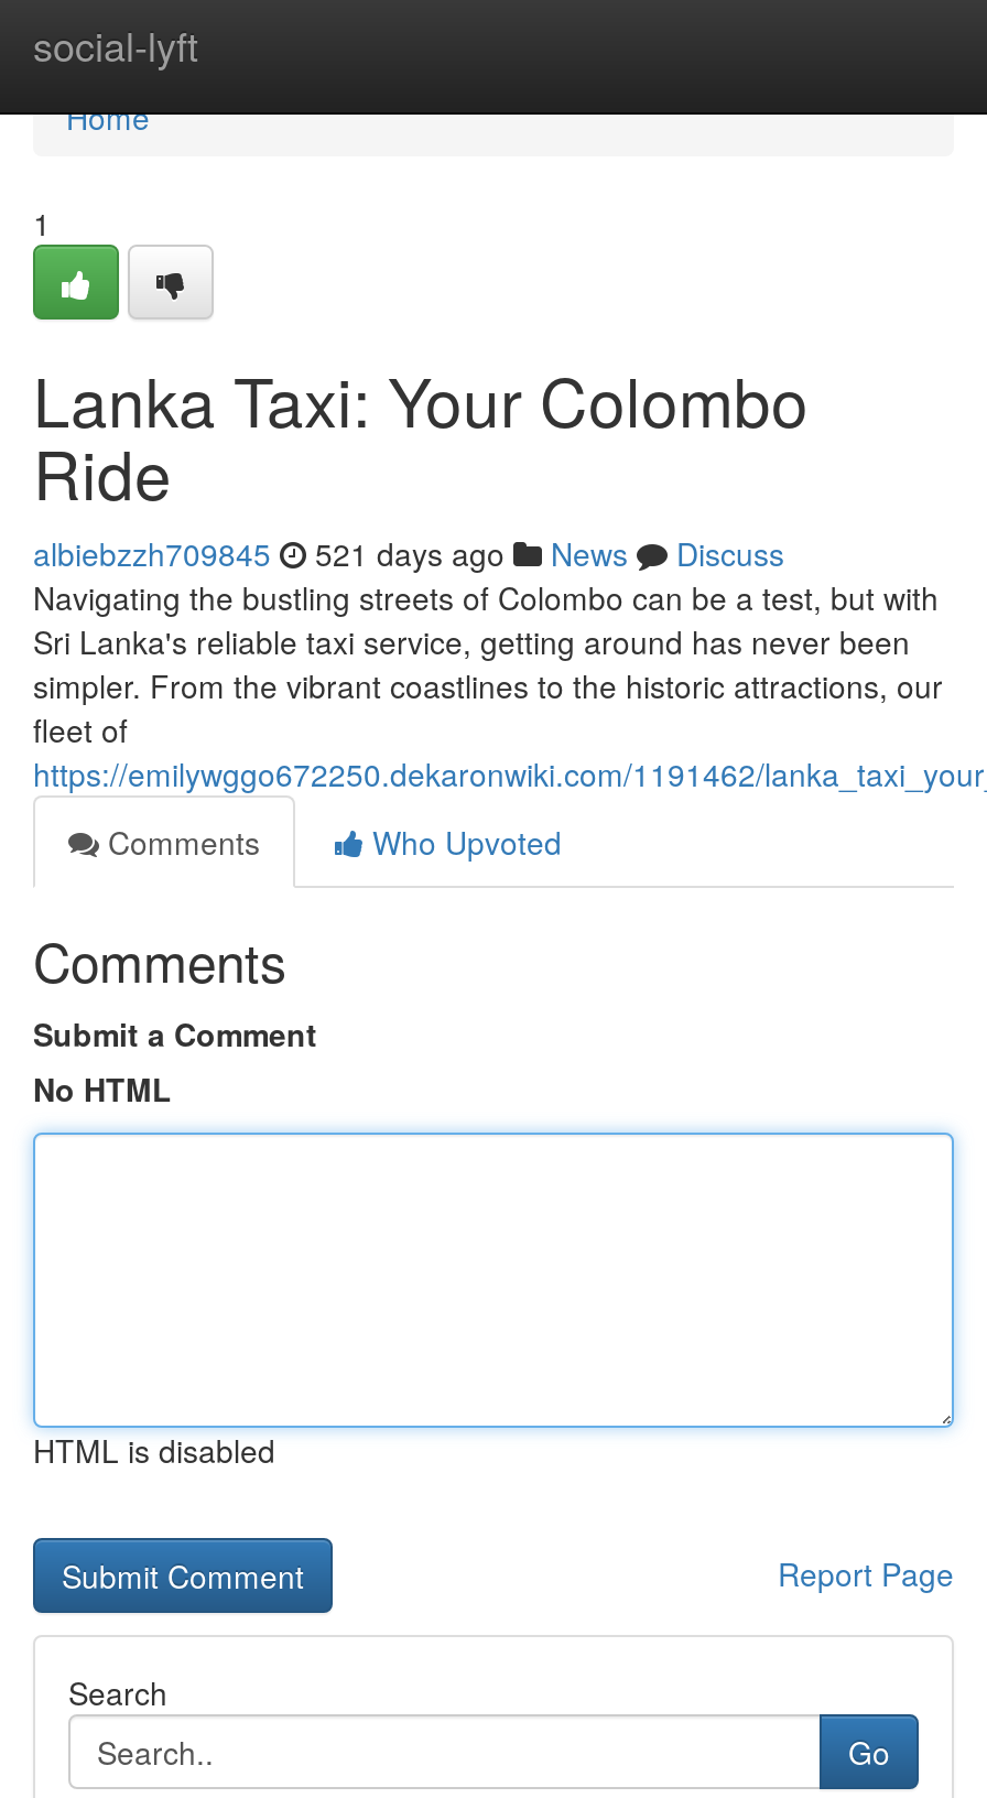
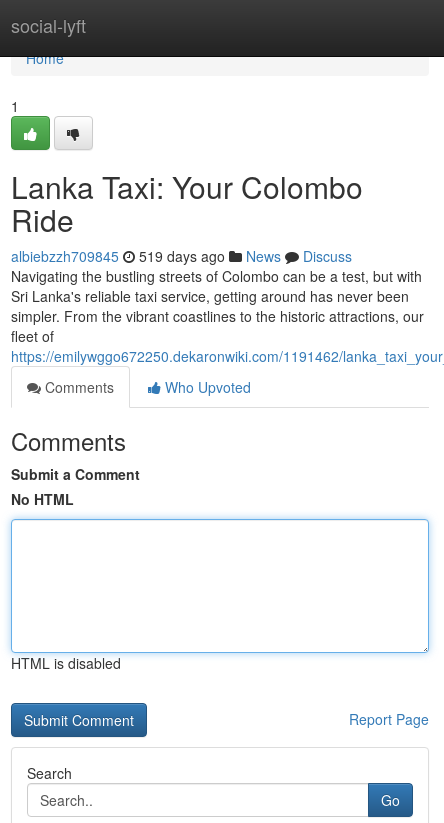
[33,531,784,575] albiebzzh709845 521 days ago News Discuss -> [11,246,352,266] albiebzzh709845 519 days ago News Discuss

